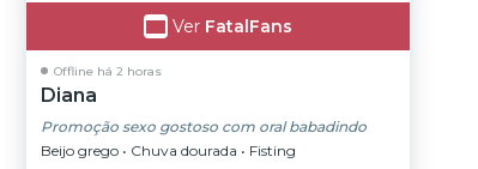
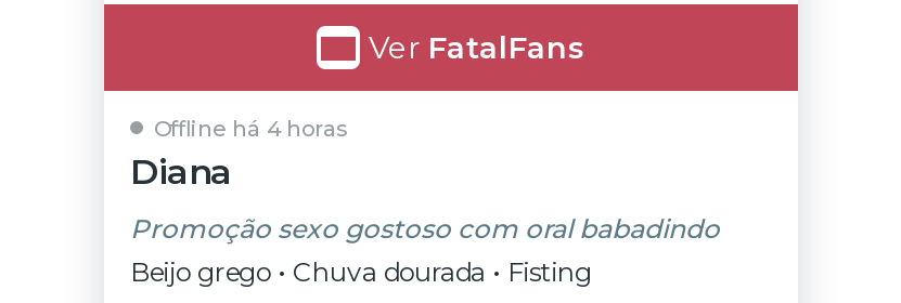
[54,64,162,79] Offline há 2 horas -> [154,115,349,143] Offline há 4 horas

